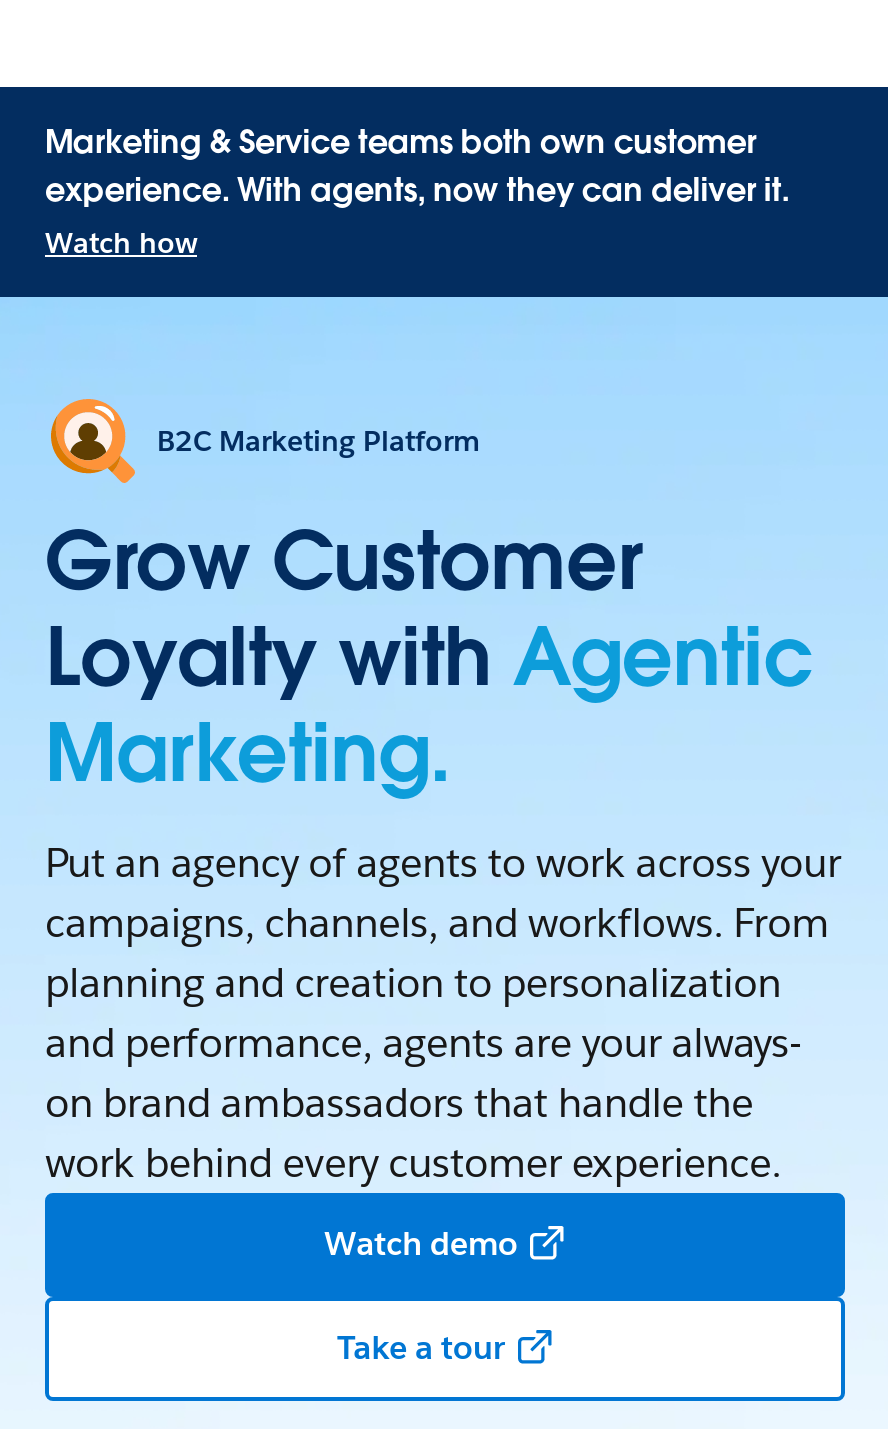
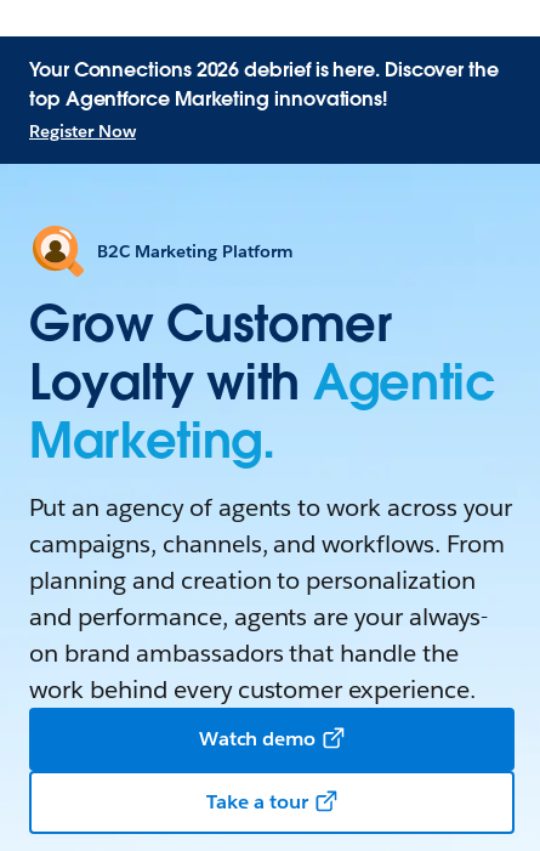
[45,121,789,261] Marketing & Service teams both own customer | experience. With agents, now they can deliver it. | Watch how -> [29,57,499,142] Your Connections 2026 debrief is here. Discover the | top Agentforce Marketing innovations! | Register Now

